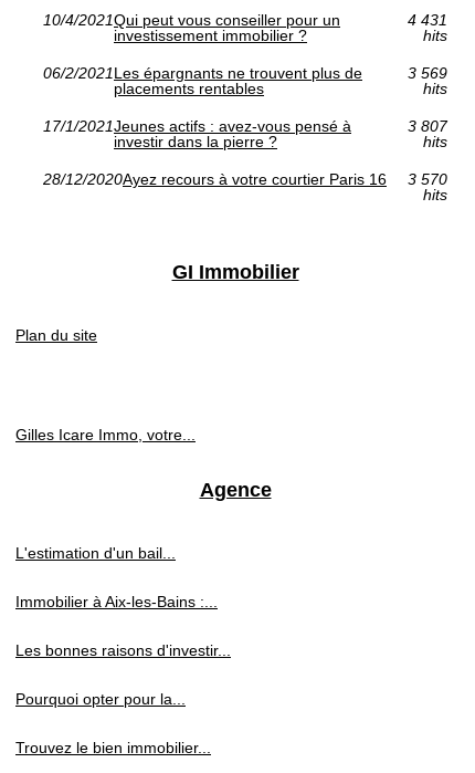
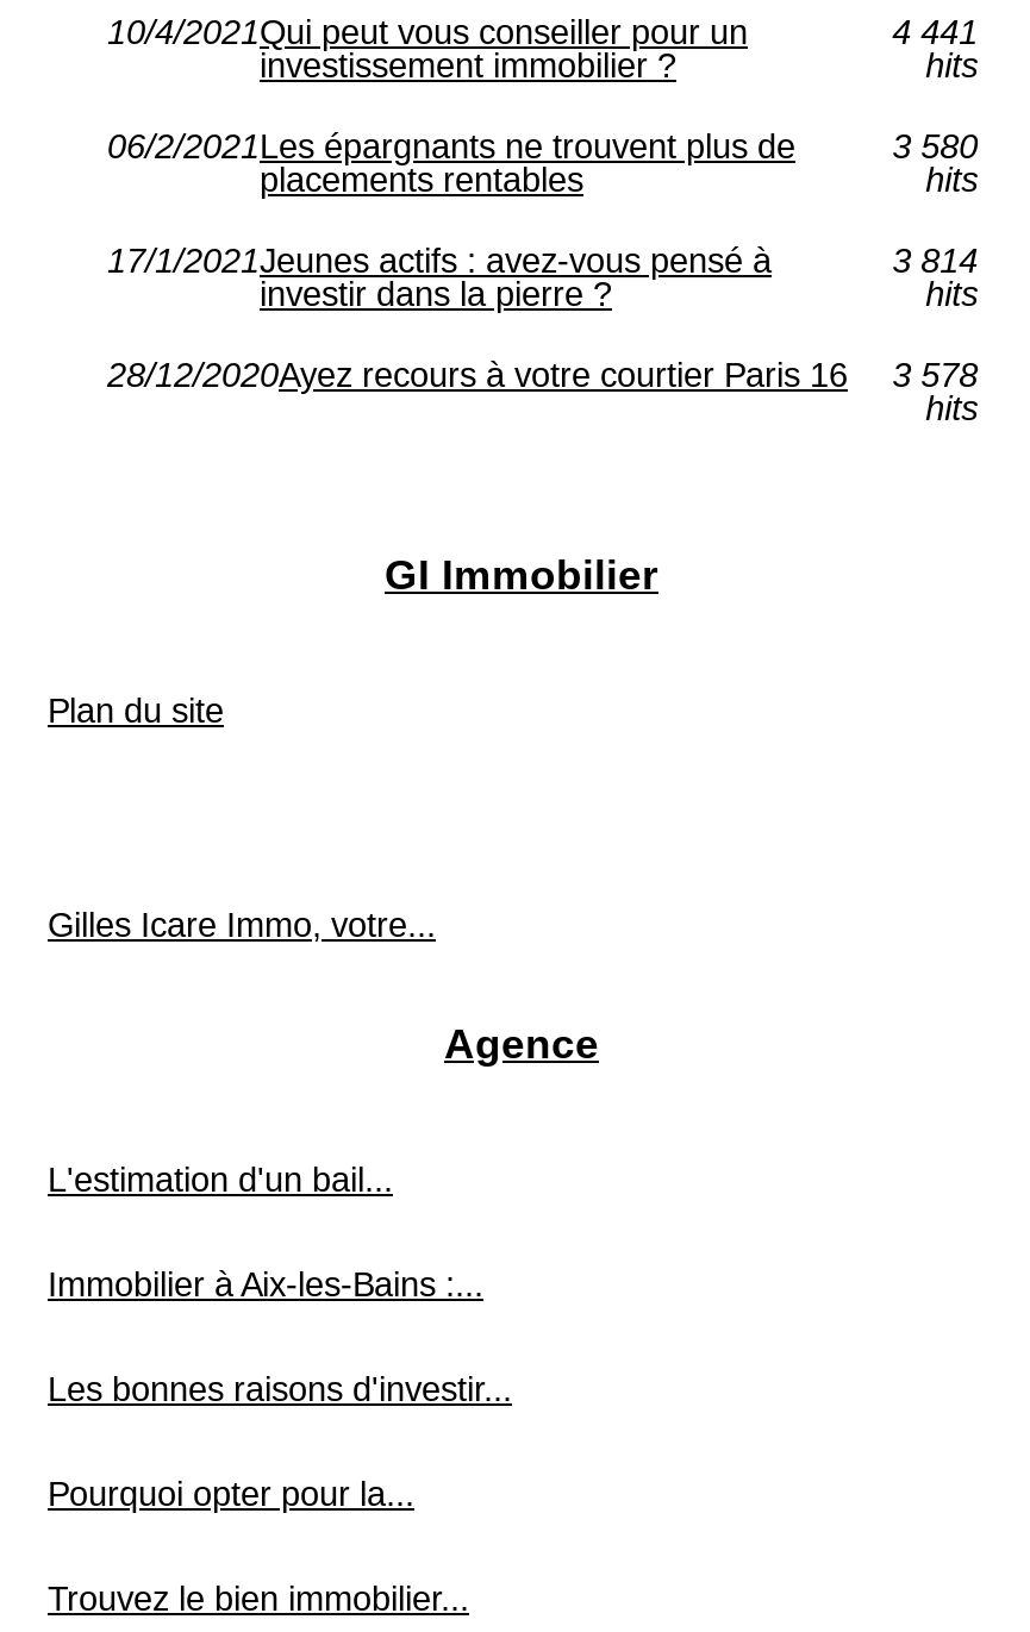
[407,11,447,29] 4 431 -> [892,13,978,51] 4 441
[407,64,447,82] 3 569 -> [892,127,978,165] 3 580
[407,117,447,135] 3 807 -> [892,241,978,279] 3 814
[43,170,447,188] 28/12/2020Ayez recours à votre courtier Paris 16 3 570 -> [107,355,978,394] 28/12/2020Ayez recours à votre courtier Paris 16 3 578

